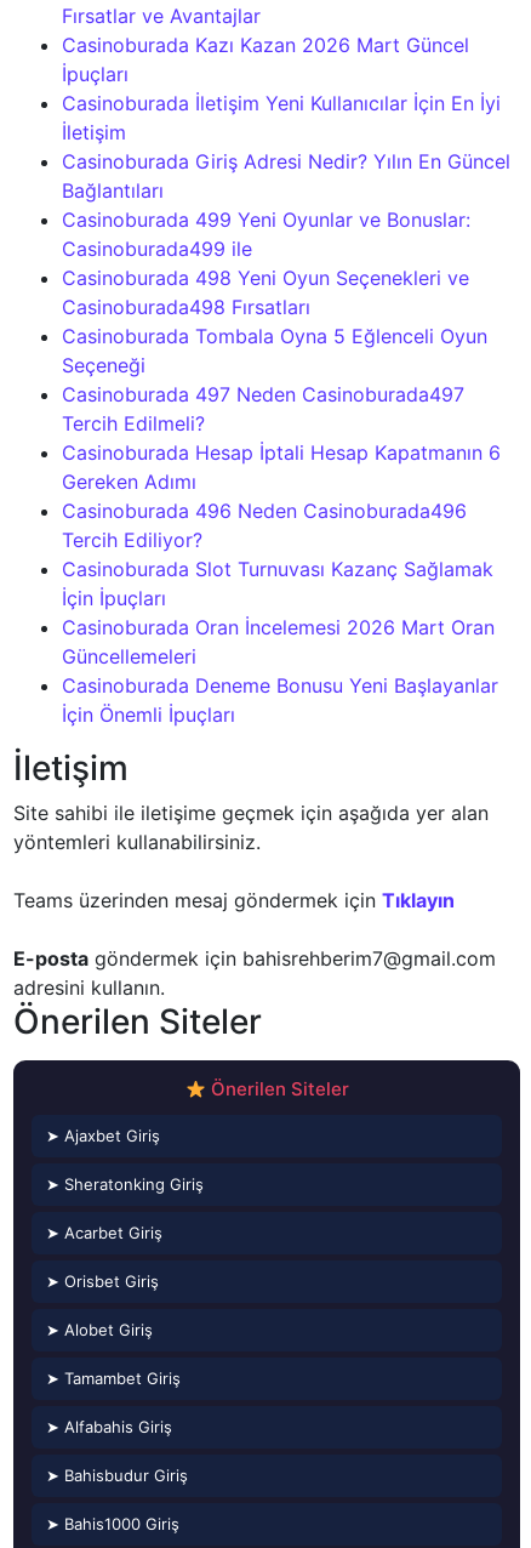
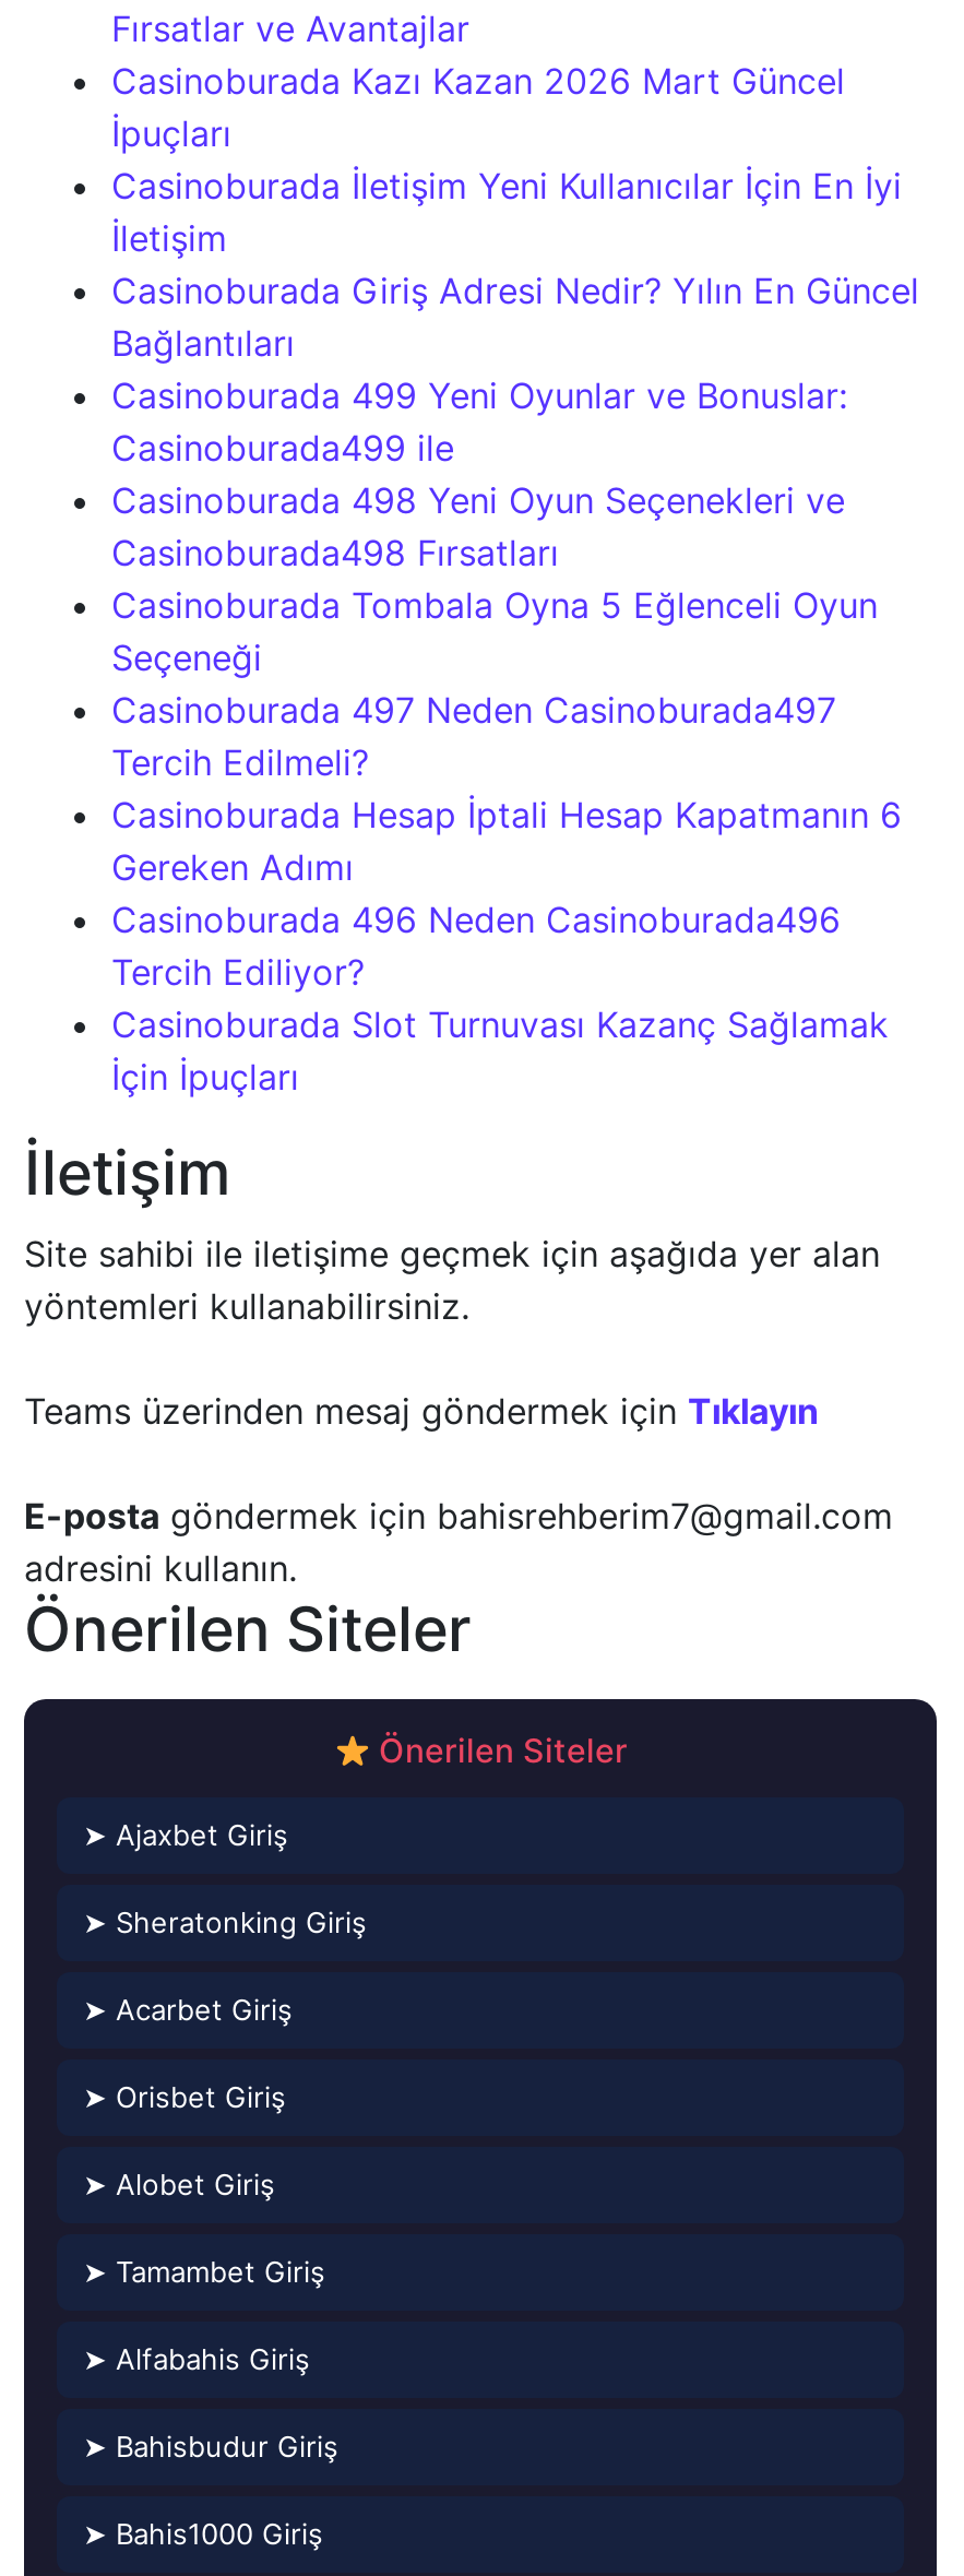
[62,615,498,727] Casinoburada Oran İncelemesi 2026 Mart Oran | Güncellemeleri | Casinoburada Deneme Bonusu Yeni Başlayanlar | İçin Önemli İpuçları -> none

